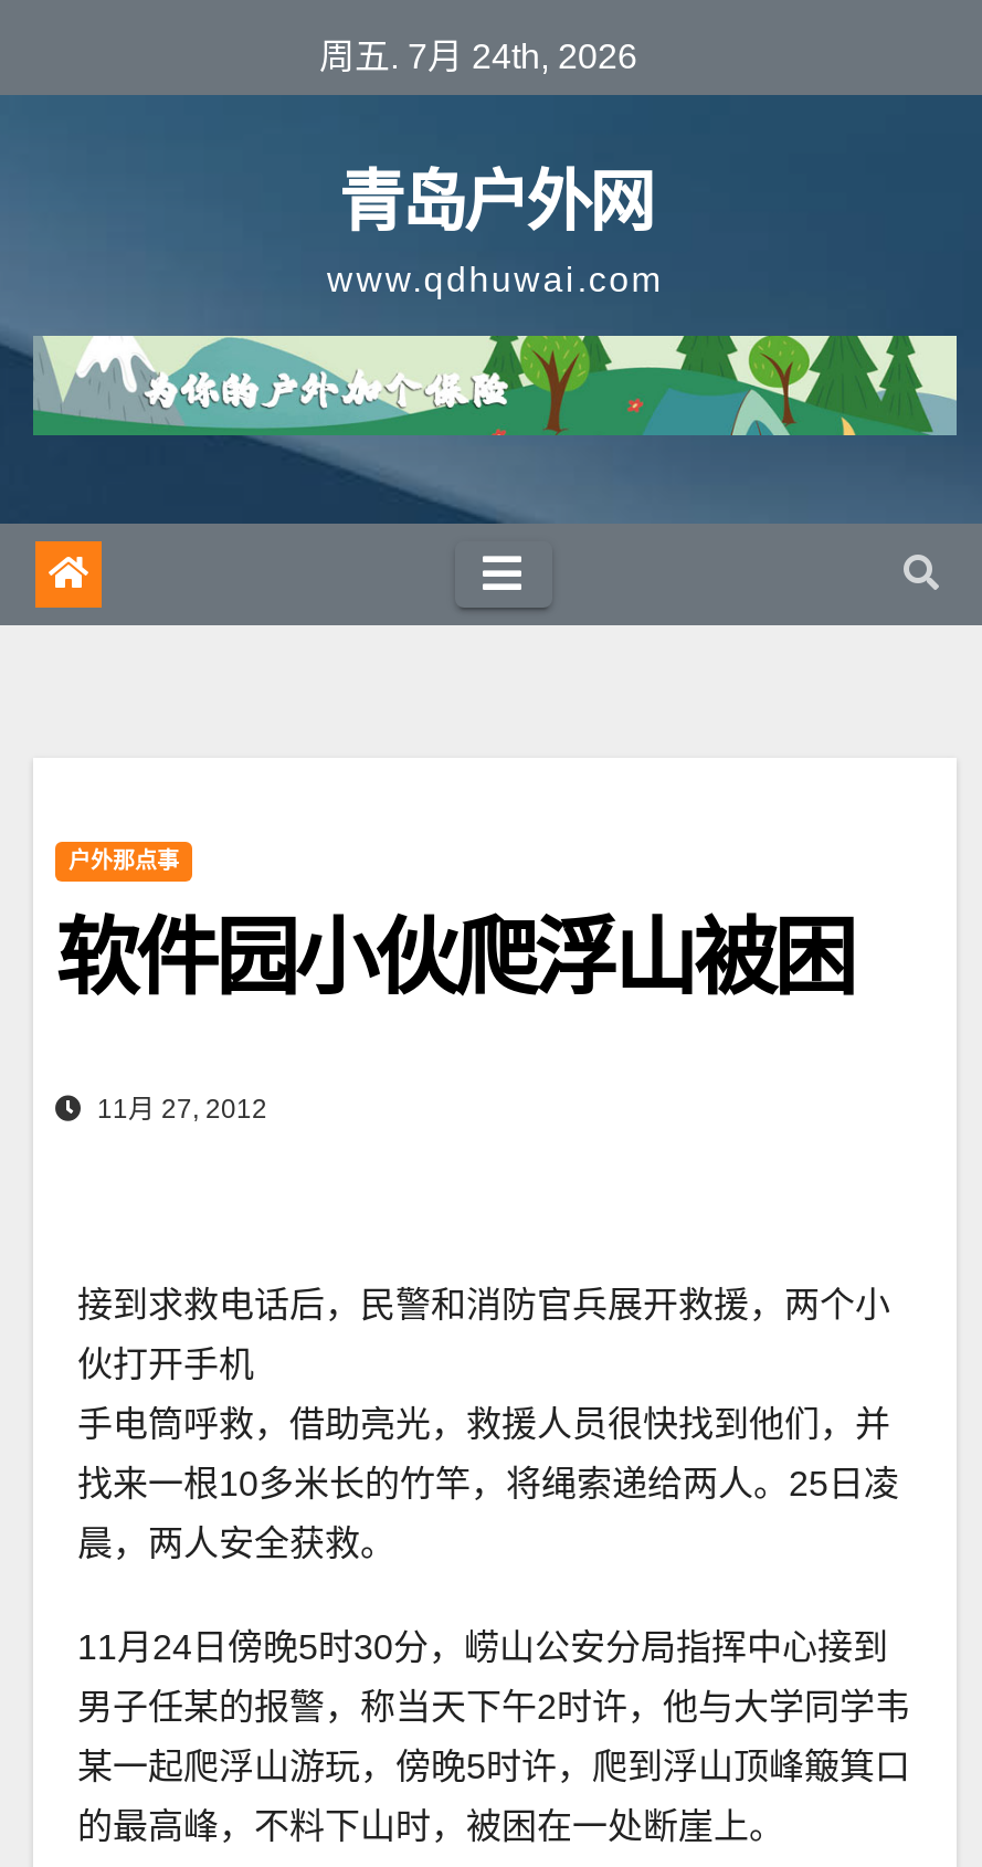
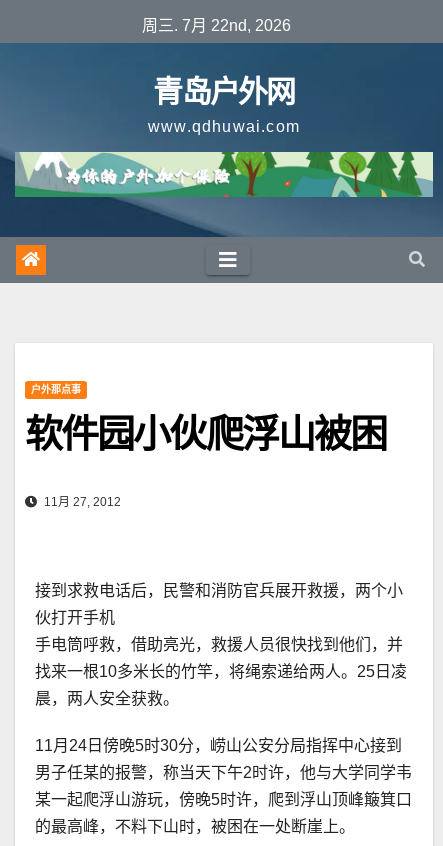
[319,38,637,75] 周五. 7月 24th, 2026 -> [142,17,291,34] 周三. 7月 22nd, 2026

